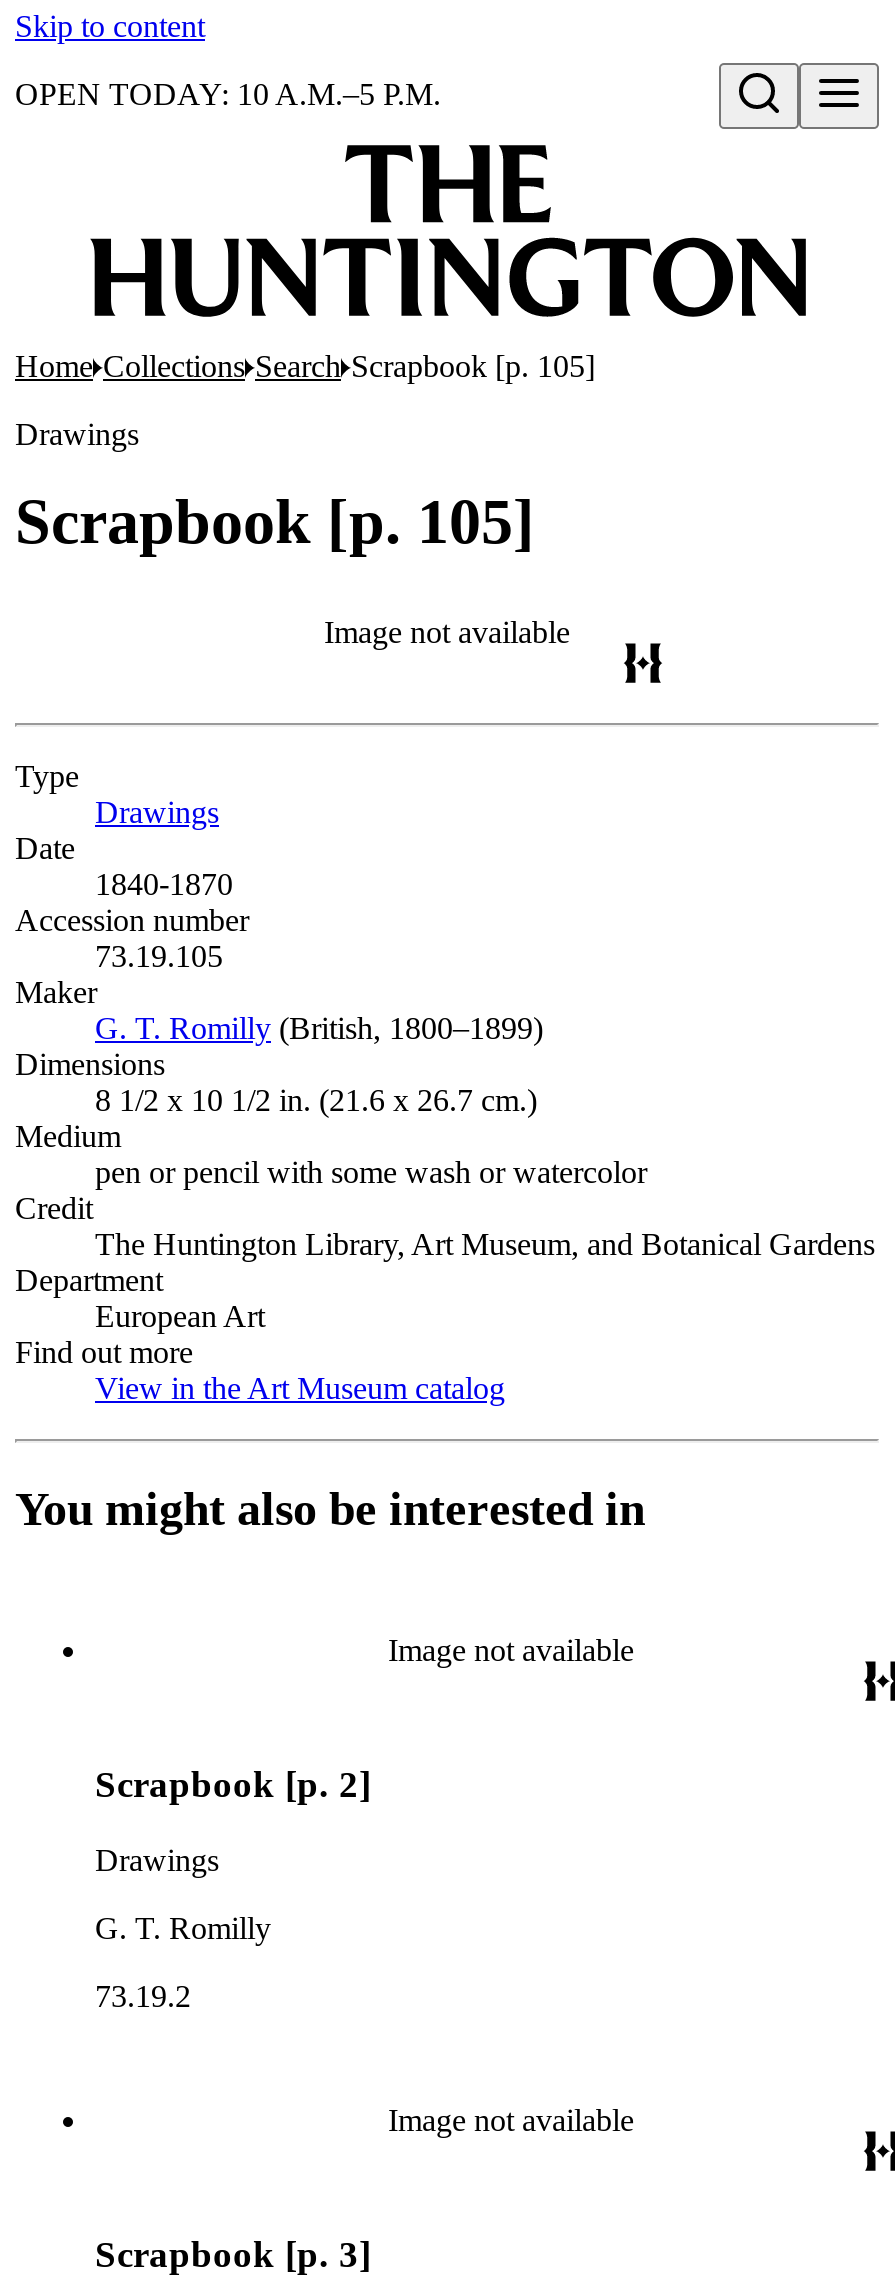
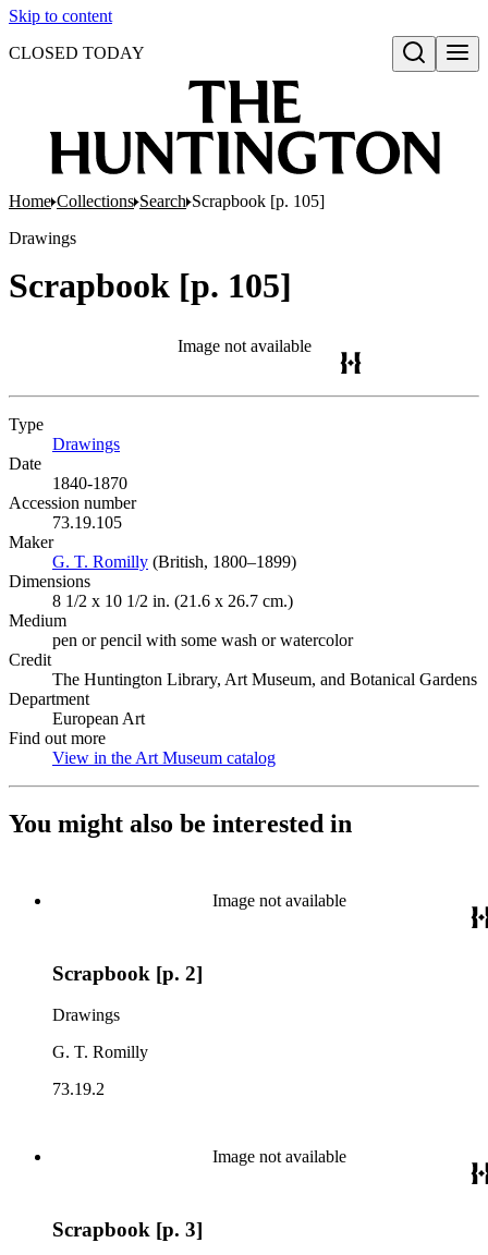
[15,77,441,111] OPEN TODAY: 10 A.M.–5 P.M. -> [9,44,145,62] CLOSED TODAY

